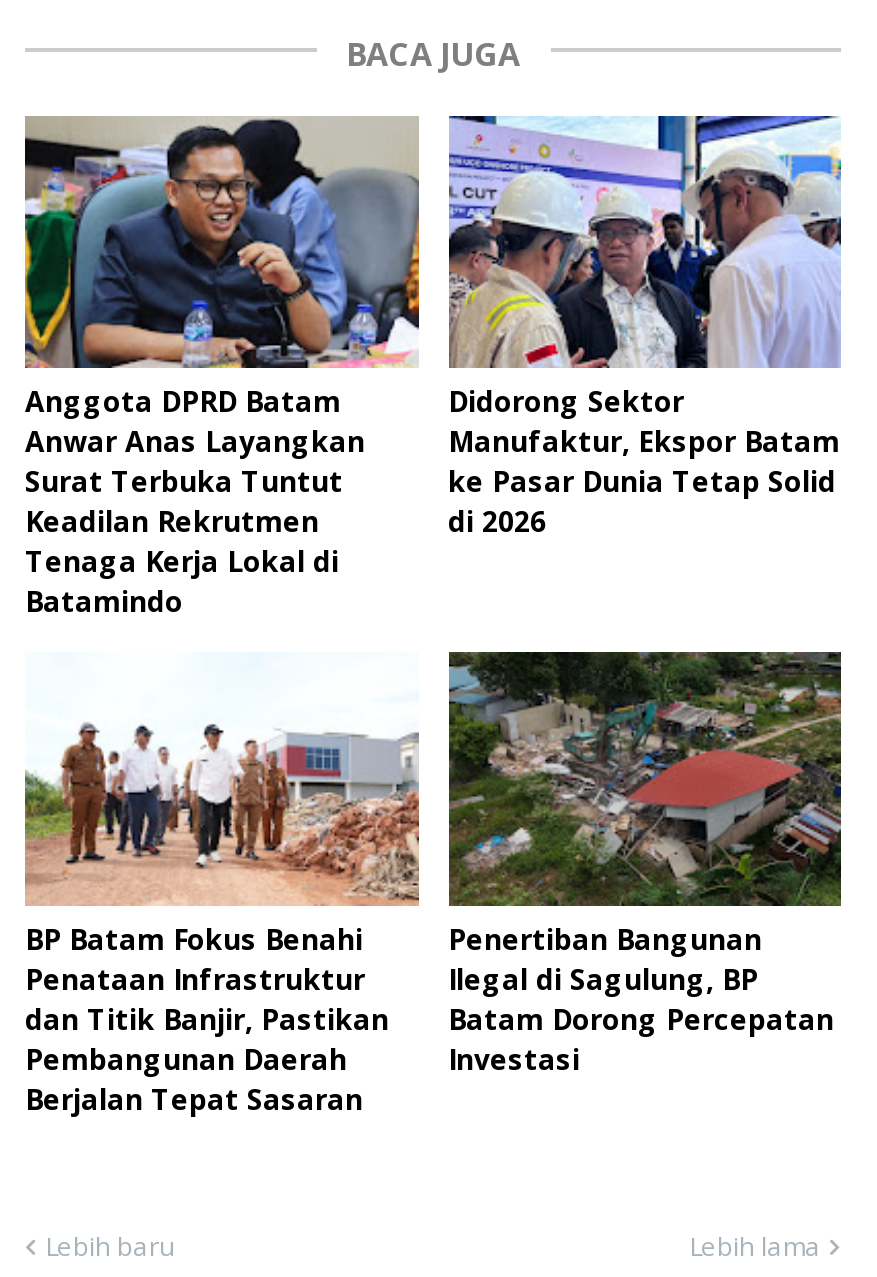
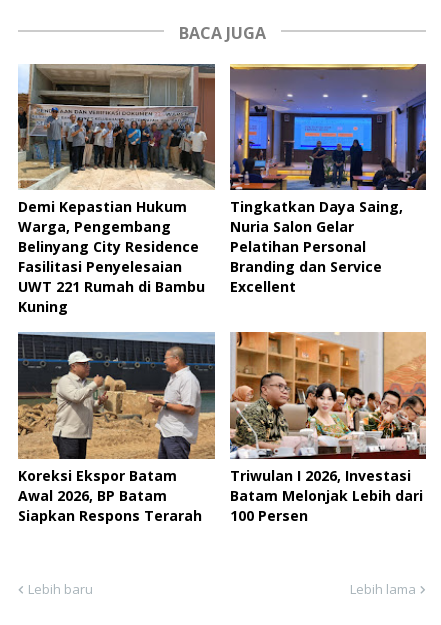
[23,114,419,620] [image] | Anggota DPRD Batam | Anwar Anas Layangkan | Surat Terbuka Tuntut | Keadilan Rekrutmen | Tenaga Kerja Lokal di | Batamindo -> [18,64,215,316] [image] | Demi Kepastian Hukum | Warga, Pengembang | Belinyang City Residence | Fasilitasi Penyelesaian | UWT 221 Rumah di Bambu | Kuning
[448,114,841,540] [image] | Didorong Sektor | Manufaktur, Ekspor Batam | ke Pasar Dunia Tetap Solid | di 2026 -> [229,63,427,296] [image] | Tingkatkan Daya Saing, | Nuria Salon Gelar | Pelatihan Personal | Branding dan Service | Excellent
[447,650,843,1077] [image] | Penertiban Bangunan | Ilegal di Sagulung, BP | Batam Dorong Percepatan | Investasi -> [229,331,427,525] [image] | Triwulan I 2026, Investasi | Batam Melonjak Lebih dari | 100 Persen
[25,722,421,1117] [image] | BP Batam Fokus Benahi | Penataan Infrastruktur | dan Titik Banjir, Pastikan | Pembangunan Daerah | Berjalan Tepat Sasaran -> [17,332,216,525] [image] | Koreksi Ekspor Batam | Awal 2026, BP Batam | Siapkan Respons Terarah

